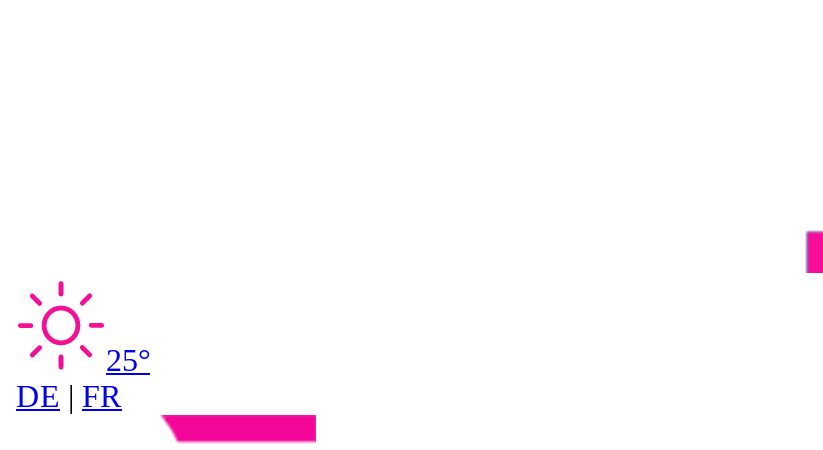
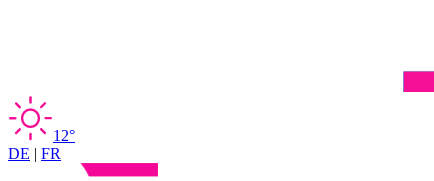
[106,343,150,377] 25° -> [53,127,75,144] 12°

